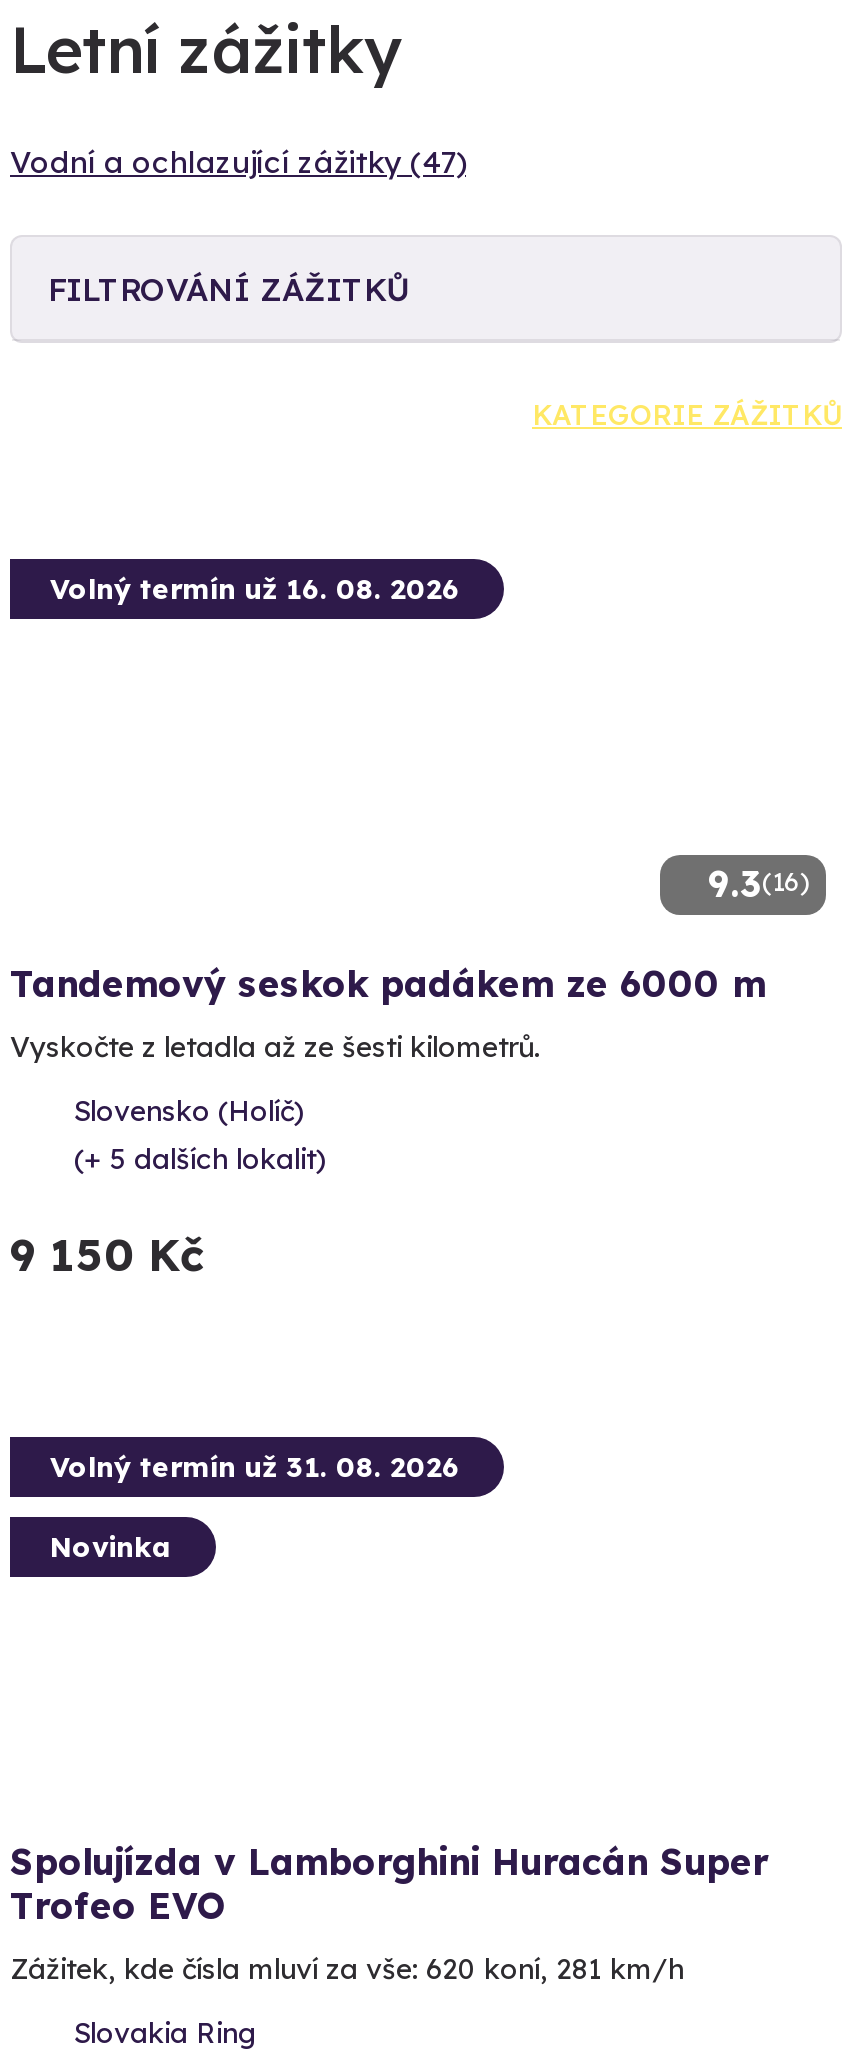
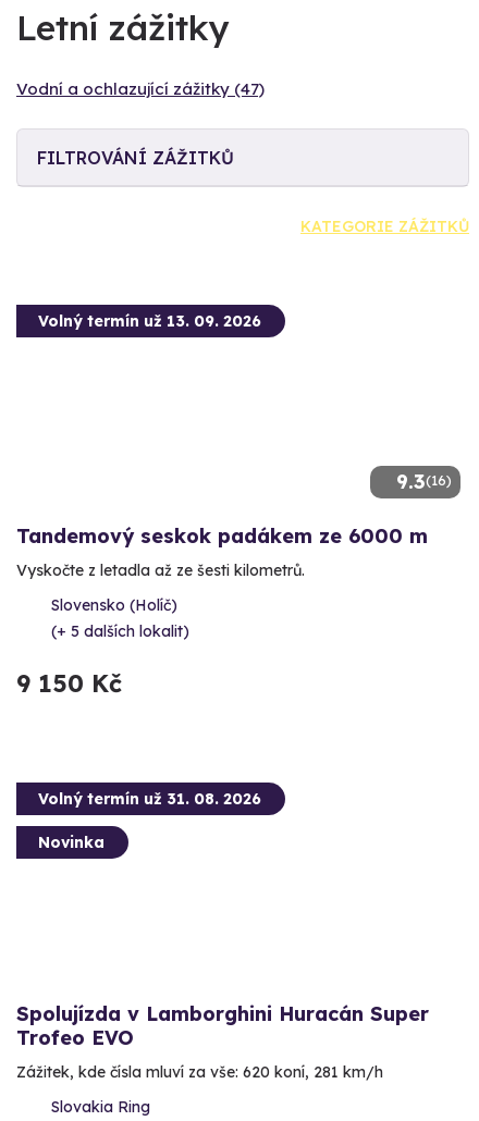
[50,571,460,607] Volný termín už 16. 08. 2026 -> [38,311,261,331] Volný termín už 13. 09. 2026

